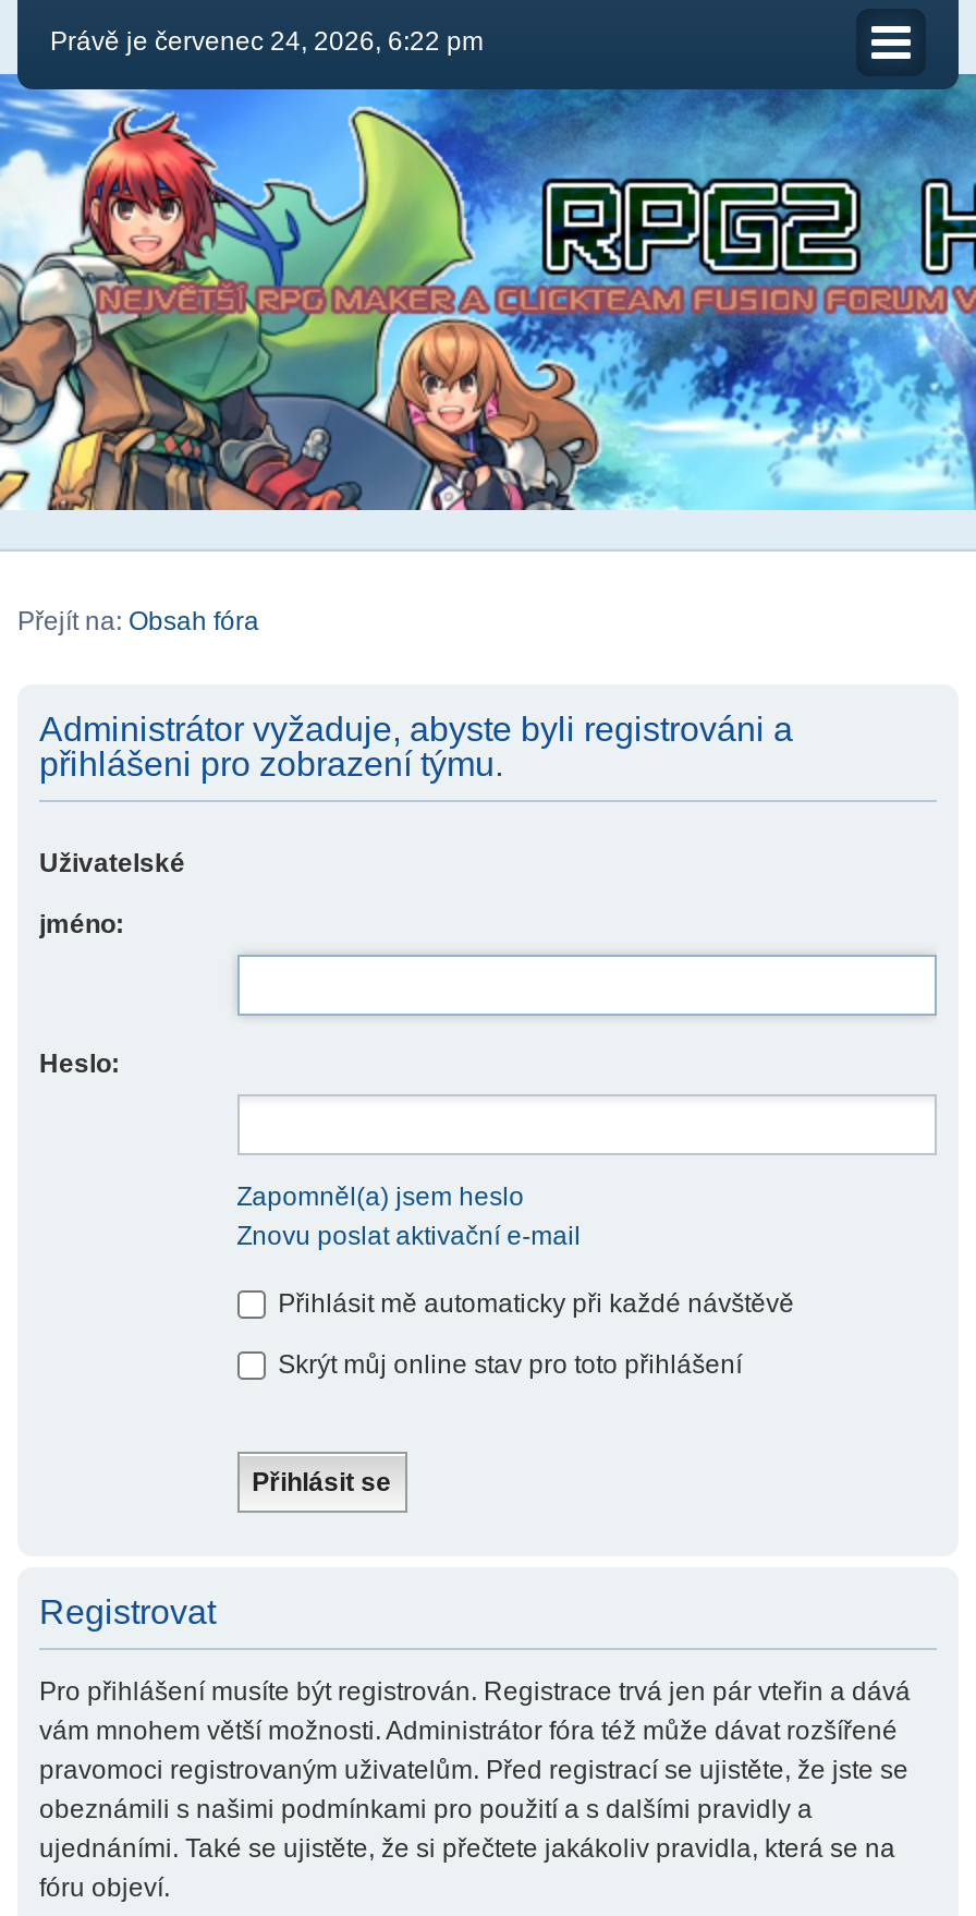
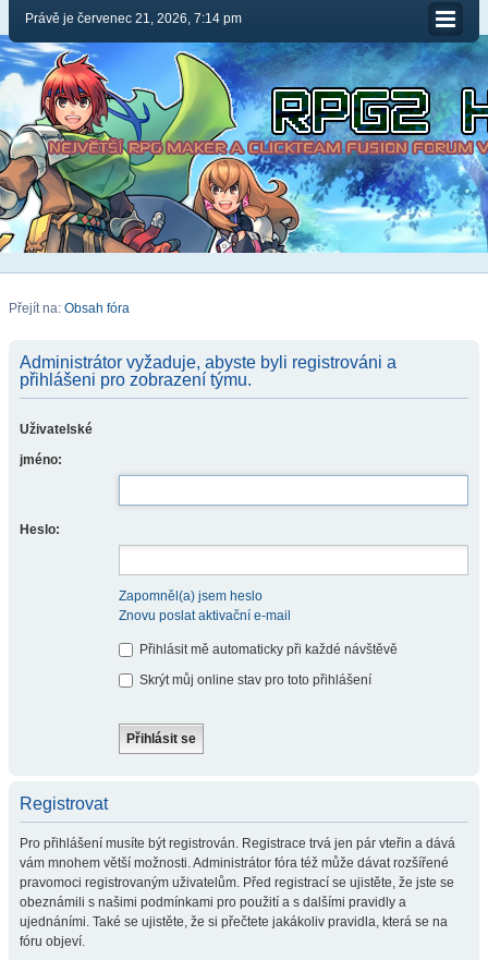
[50,26,484,57] Právě je červenec 24, 2026, 6:22 pm -> [25,11,242,26] Právě je červenec 21, 2026, 7:14 pm

